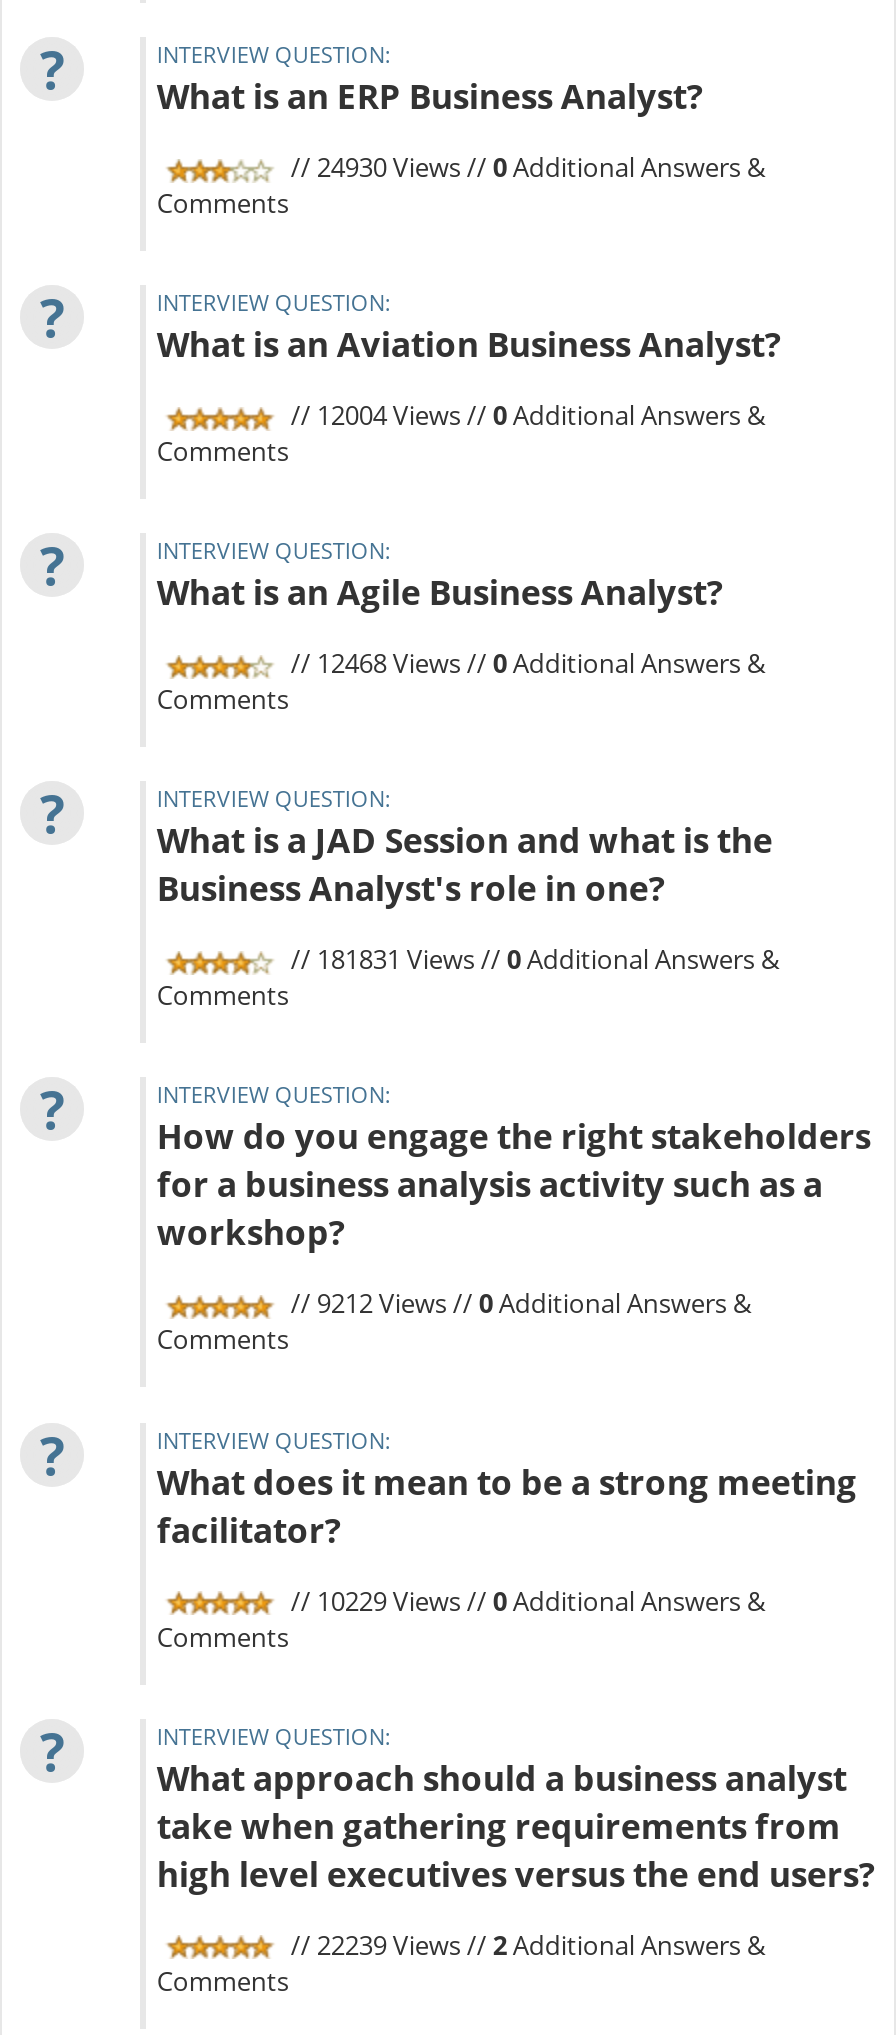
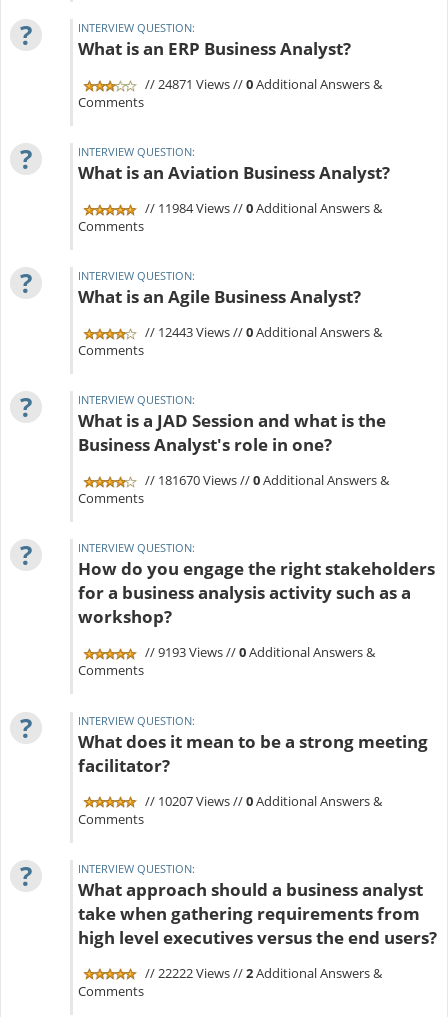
[285,149,765,185] // 24930 Views // 0Additional Answers & -> [142,75,382,93] // 24871 Views // 0Additional Answers &
[285,397,765,433] // 12004 Views // 0Additional Answers & -> [142,199,382,217] // 11984 Views // 0Additional Answers &
[285,645,765,681] // 12468 Views // 0Additional Answers & -> [142,323,382,341] // 12443 Views // 0Additional Answers &
[285,942,779,978] // 181831 Views // 0Additional Answers & -> [142,471,389,489] // 181670 Views // 0Additional Answers &
[285,1286,751,1322] // 9212 Views // 0Additional Answers & -> [142,643,375,661] // 9193 Views // 0Additional Answers &
[285,1582,765,1618] // 10229 Views // 0Additional Answers & -> [142,791,382,809] // 10207 Views // 0Additional Answers &
[285,1926,765,1962] // 22239 Views // 2Additional Answers & -> [142,964,382,982] // 22222 Views // 2Additional Answers &

